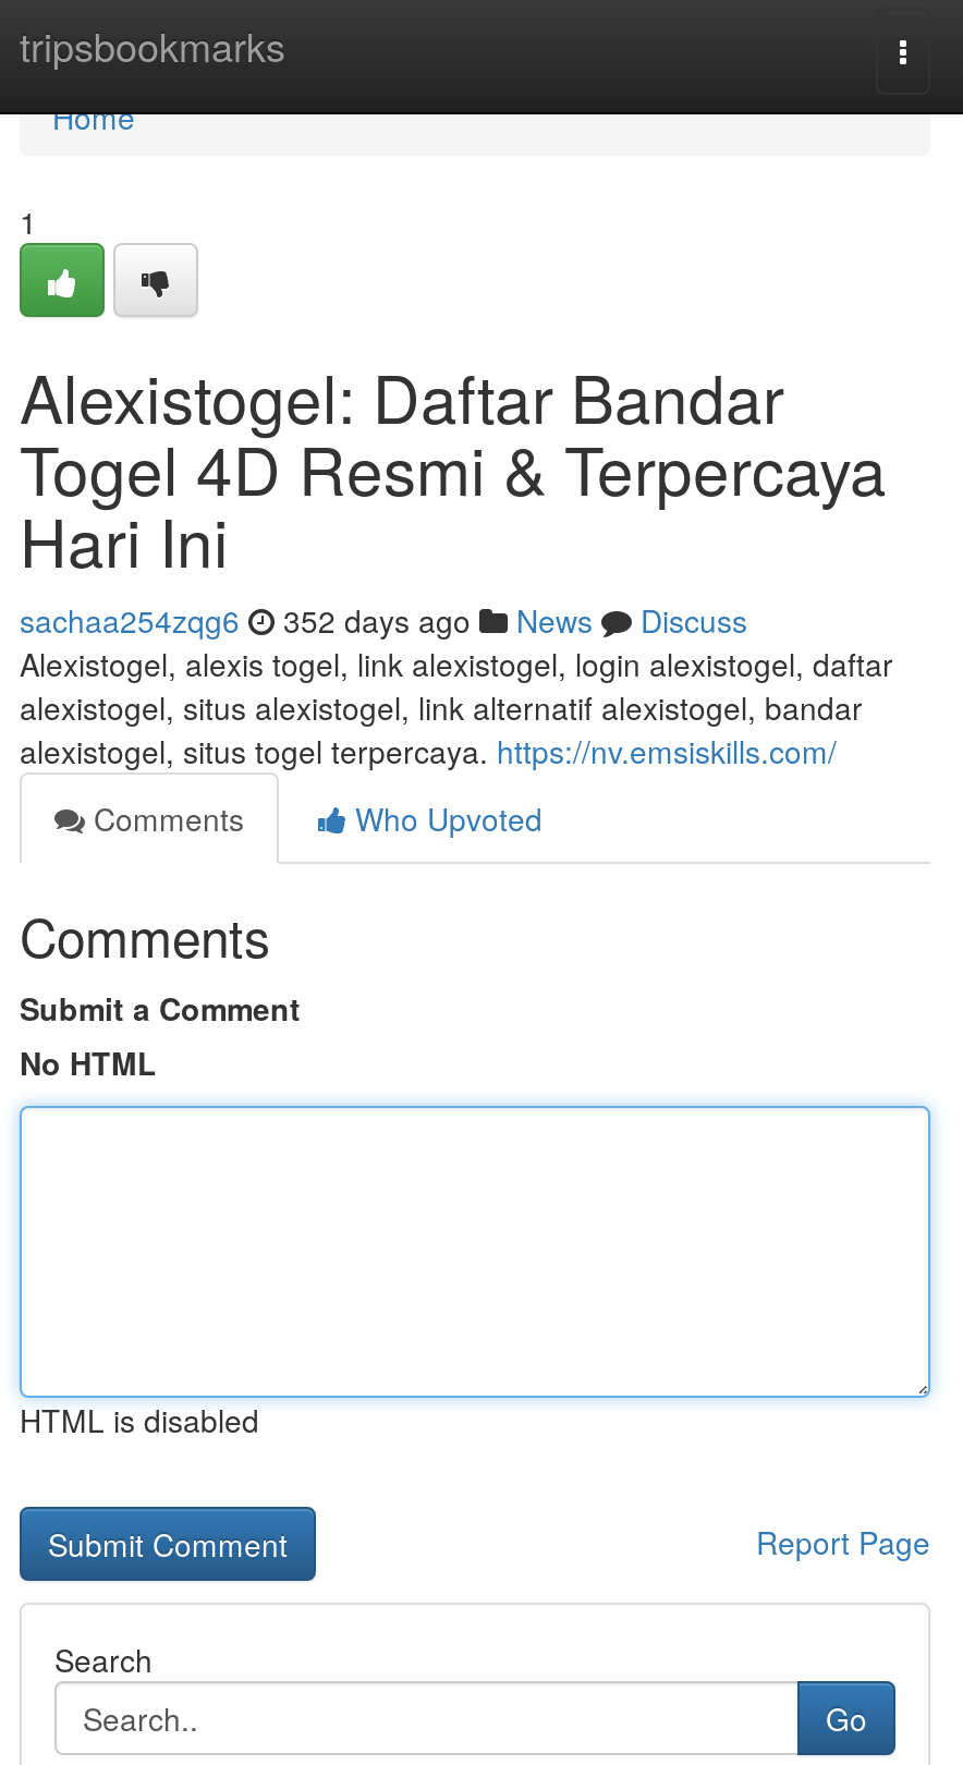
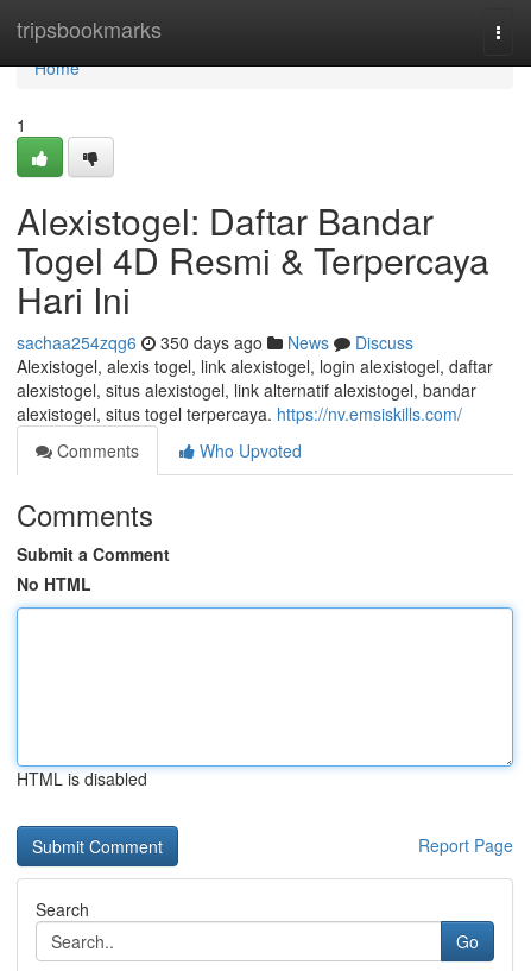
[20,598,747,642] sachaa254zqg6 352 days ago News Discuss -> [17,330,413,354] sachaa254zqg6 350 days ago News Discuss

